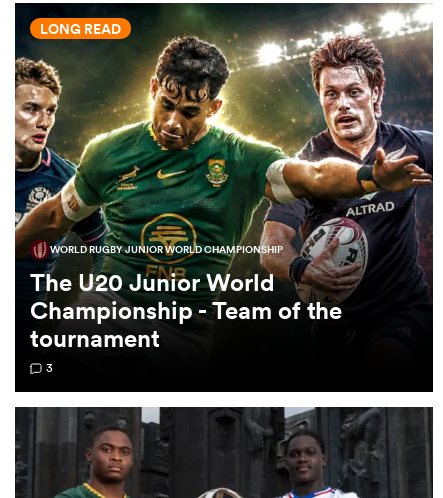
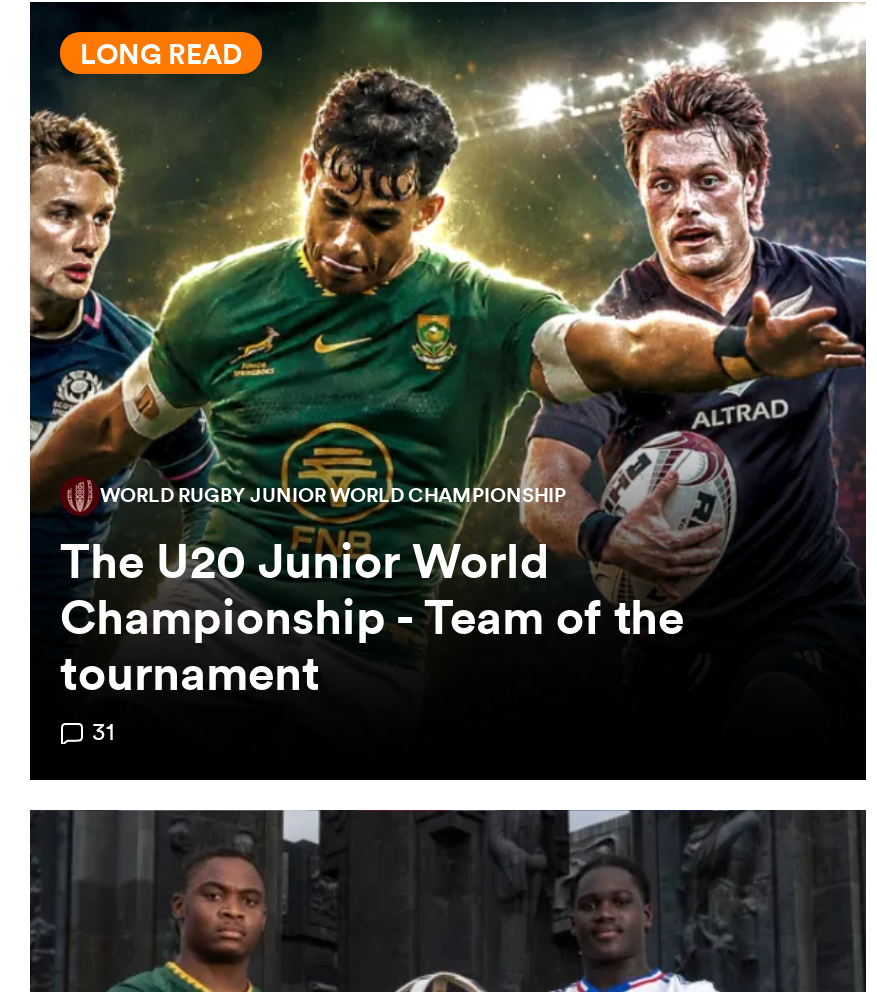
[46,359,53,376] 3 -> [92,713,114,747] 31

